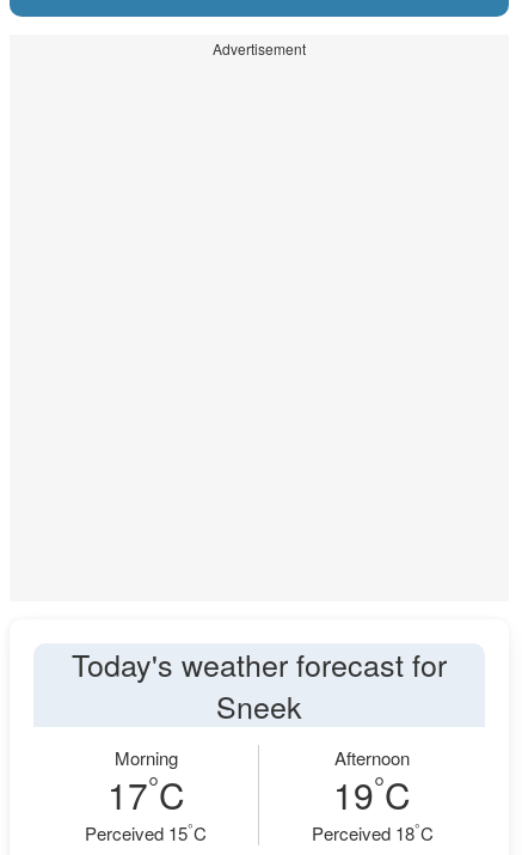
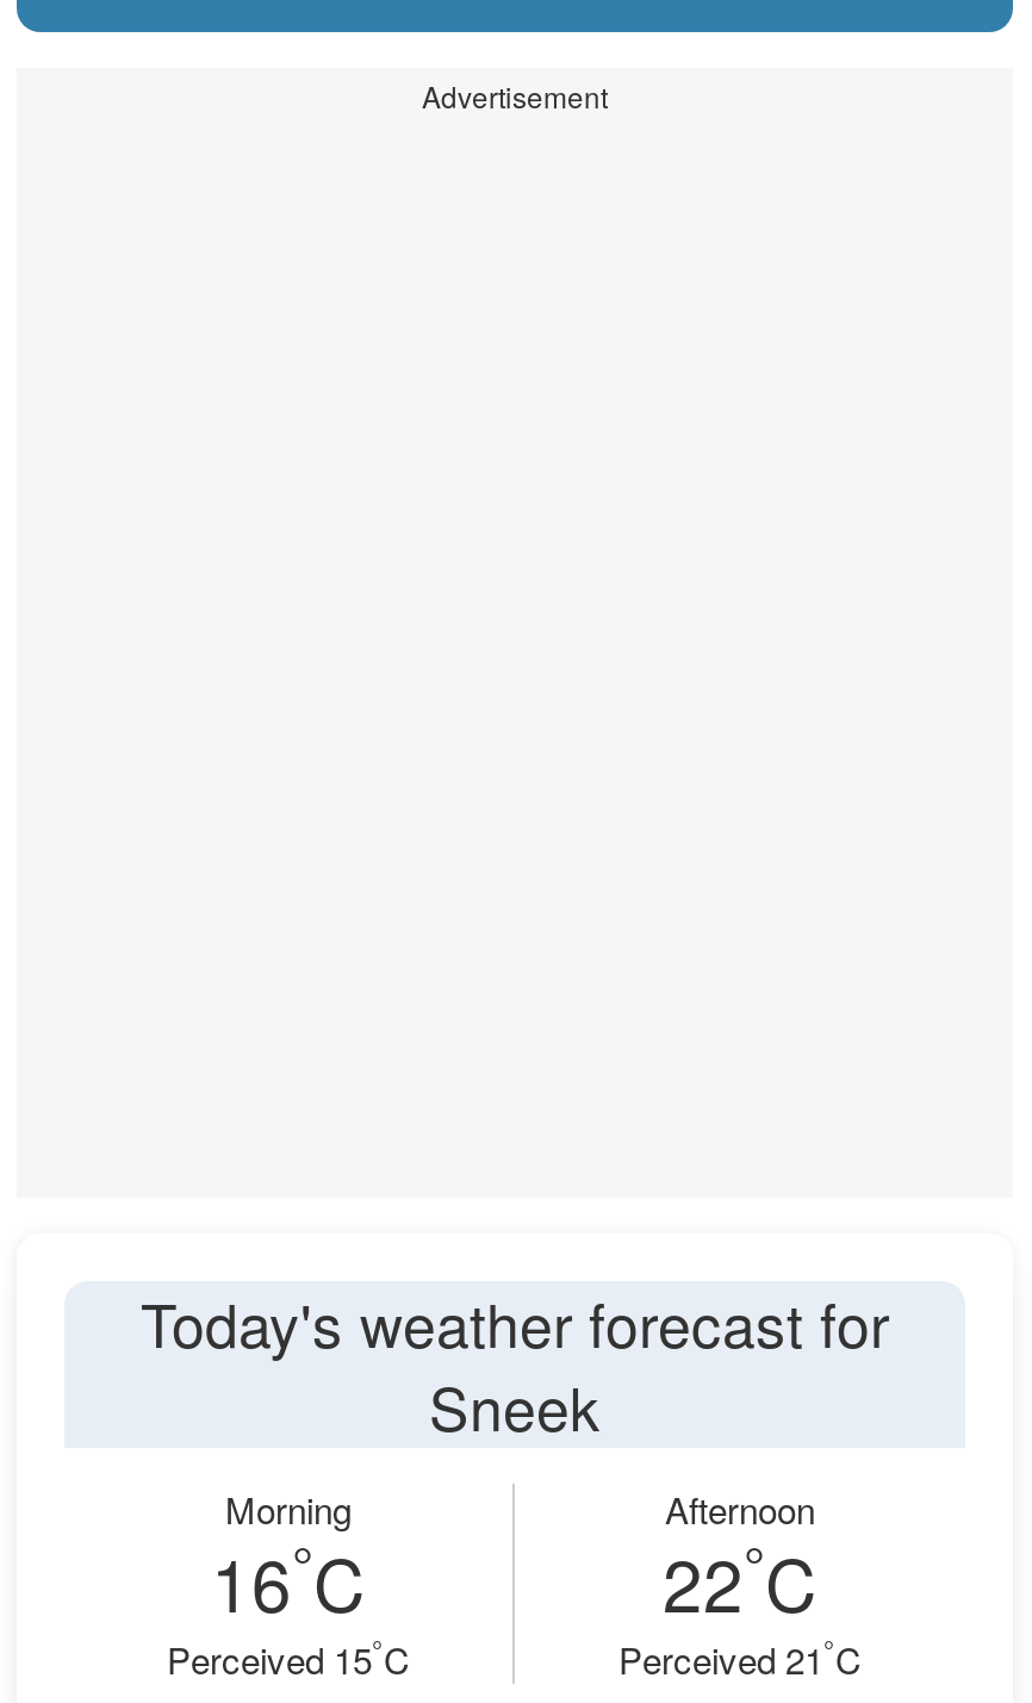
[107,765,185,820] 17°C -> [211,1524,366,1634] 16°C
[333,765,411,820] 19°C -> [663,1524,817,1634] 22°C
[311,818,433,845] Perceived 18°C -> [618,1630,862,1684] Perceived 21°C

